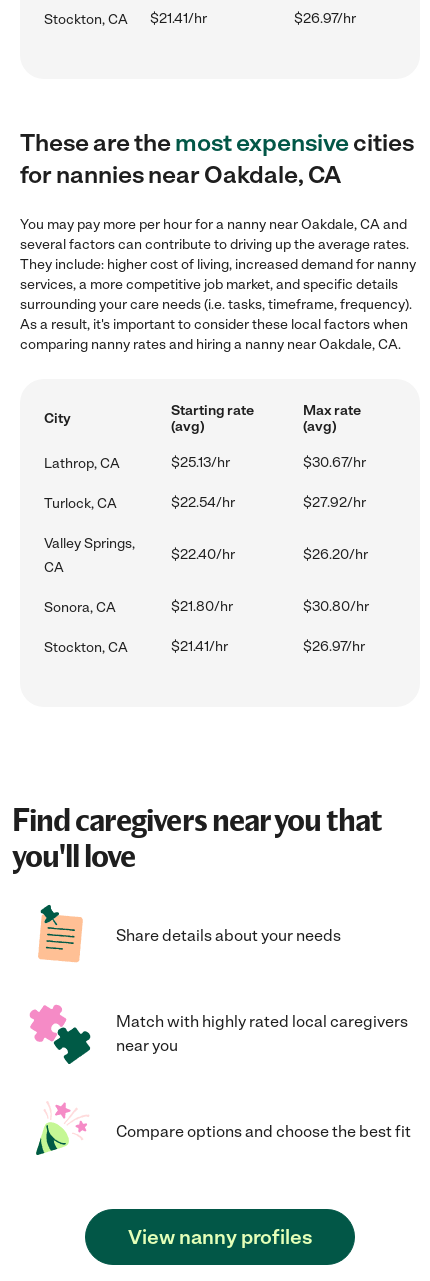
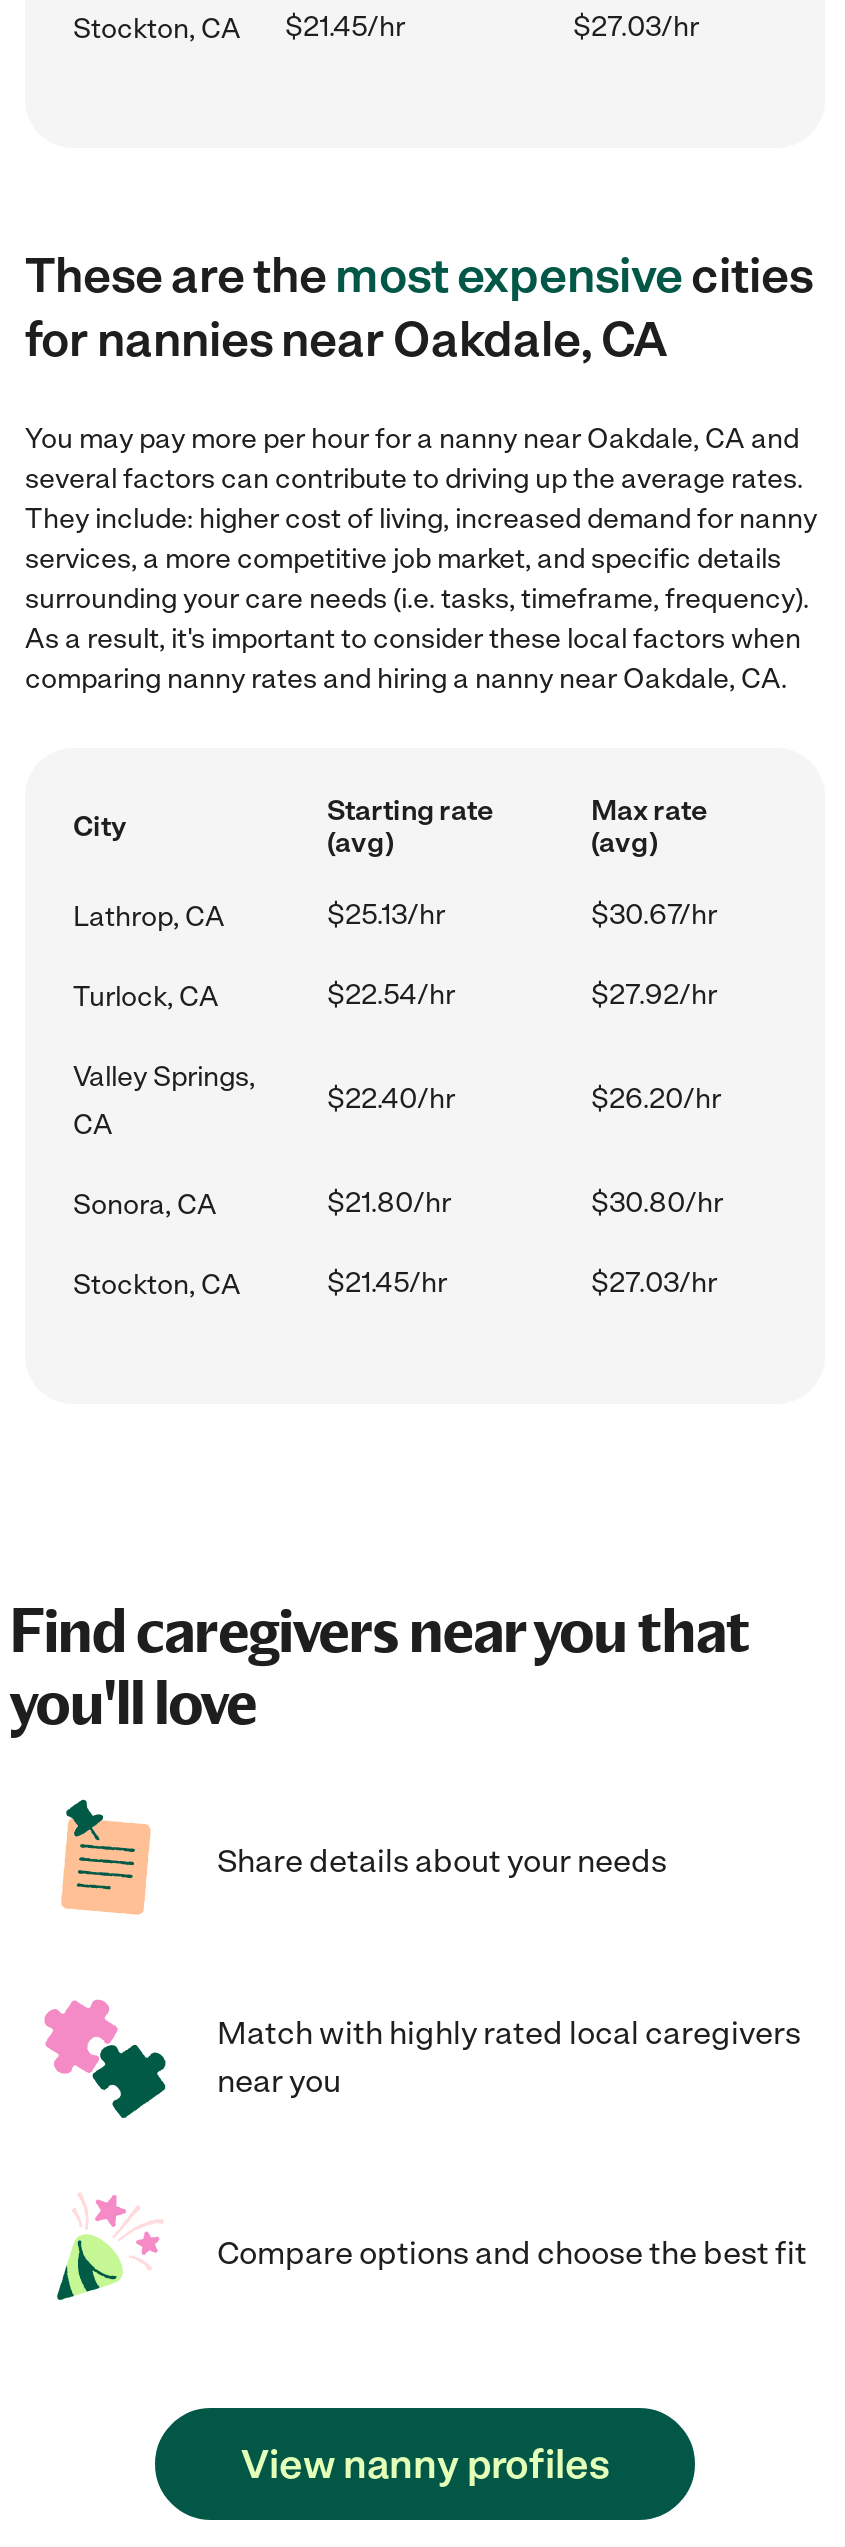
[150,10,356,27] $21.41/hr | $26.97/hr -> [285,10,699,44] $21.45/hr | $27.03/hr
[171,638,365,655] $21.41/hr | $26.97/hr -> [327,1266,717,1300] $21.45/hr | $27.03/hr

